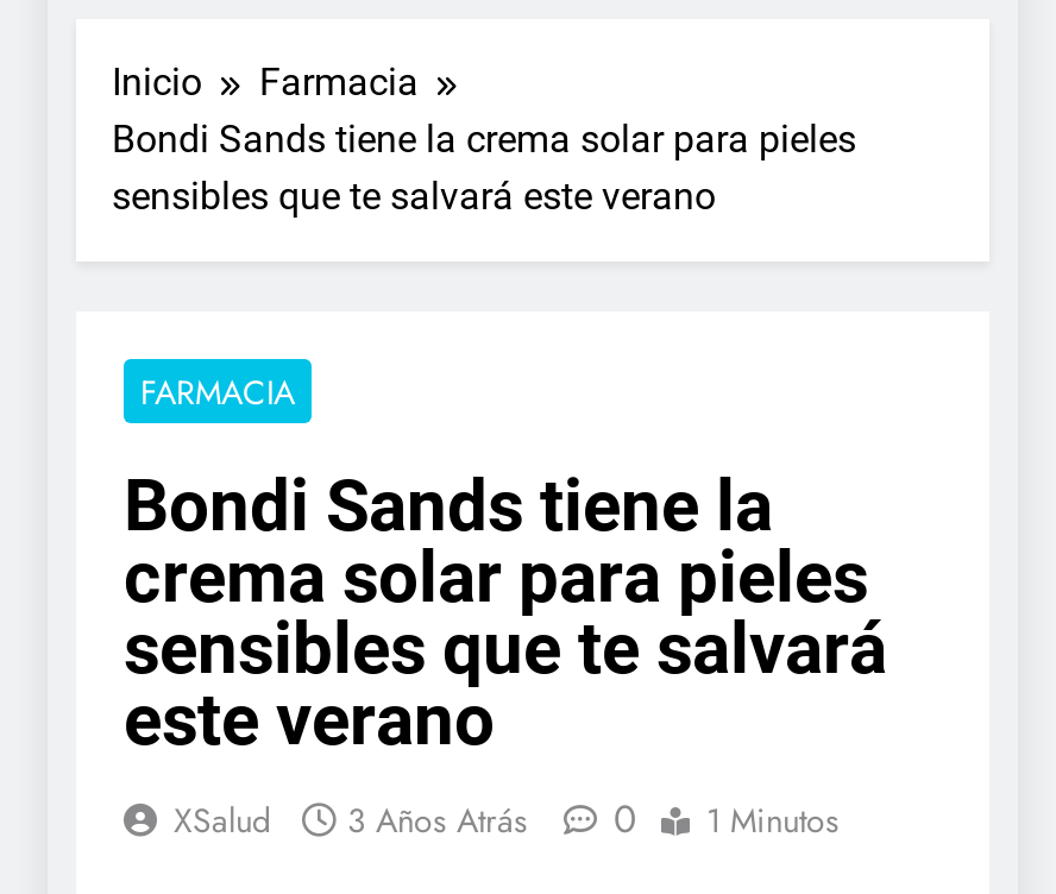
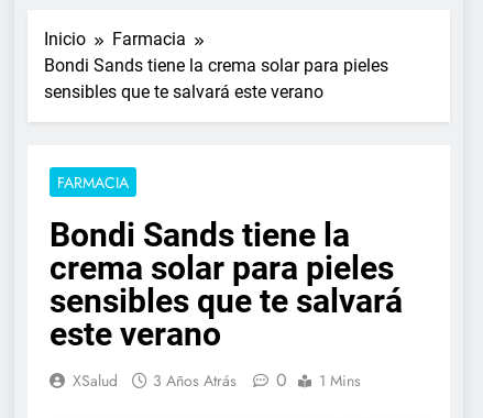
[174,792,840,846] XSalud 3 Años Atrás 0 1 Minutos -> [73,367,361,393] XSalud 3 Años Atrás 0 1 Mins

